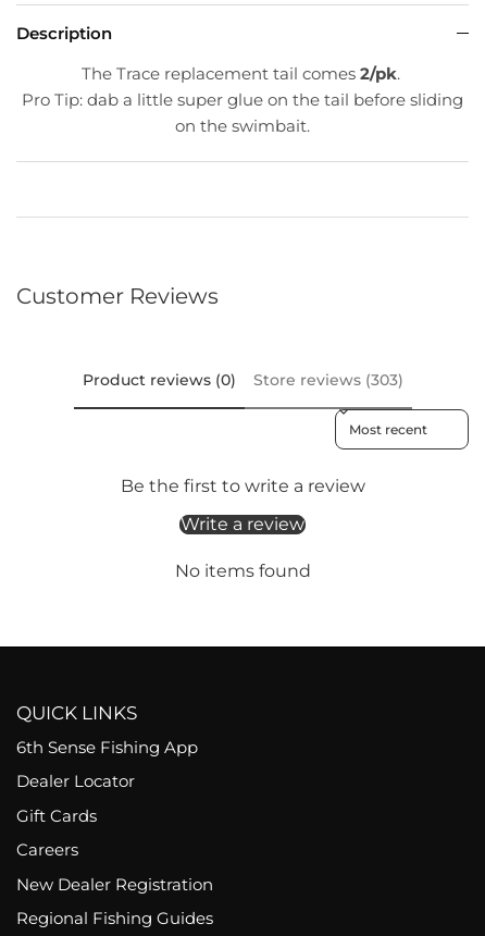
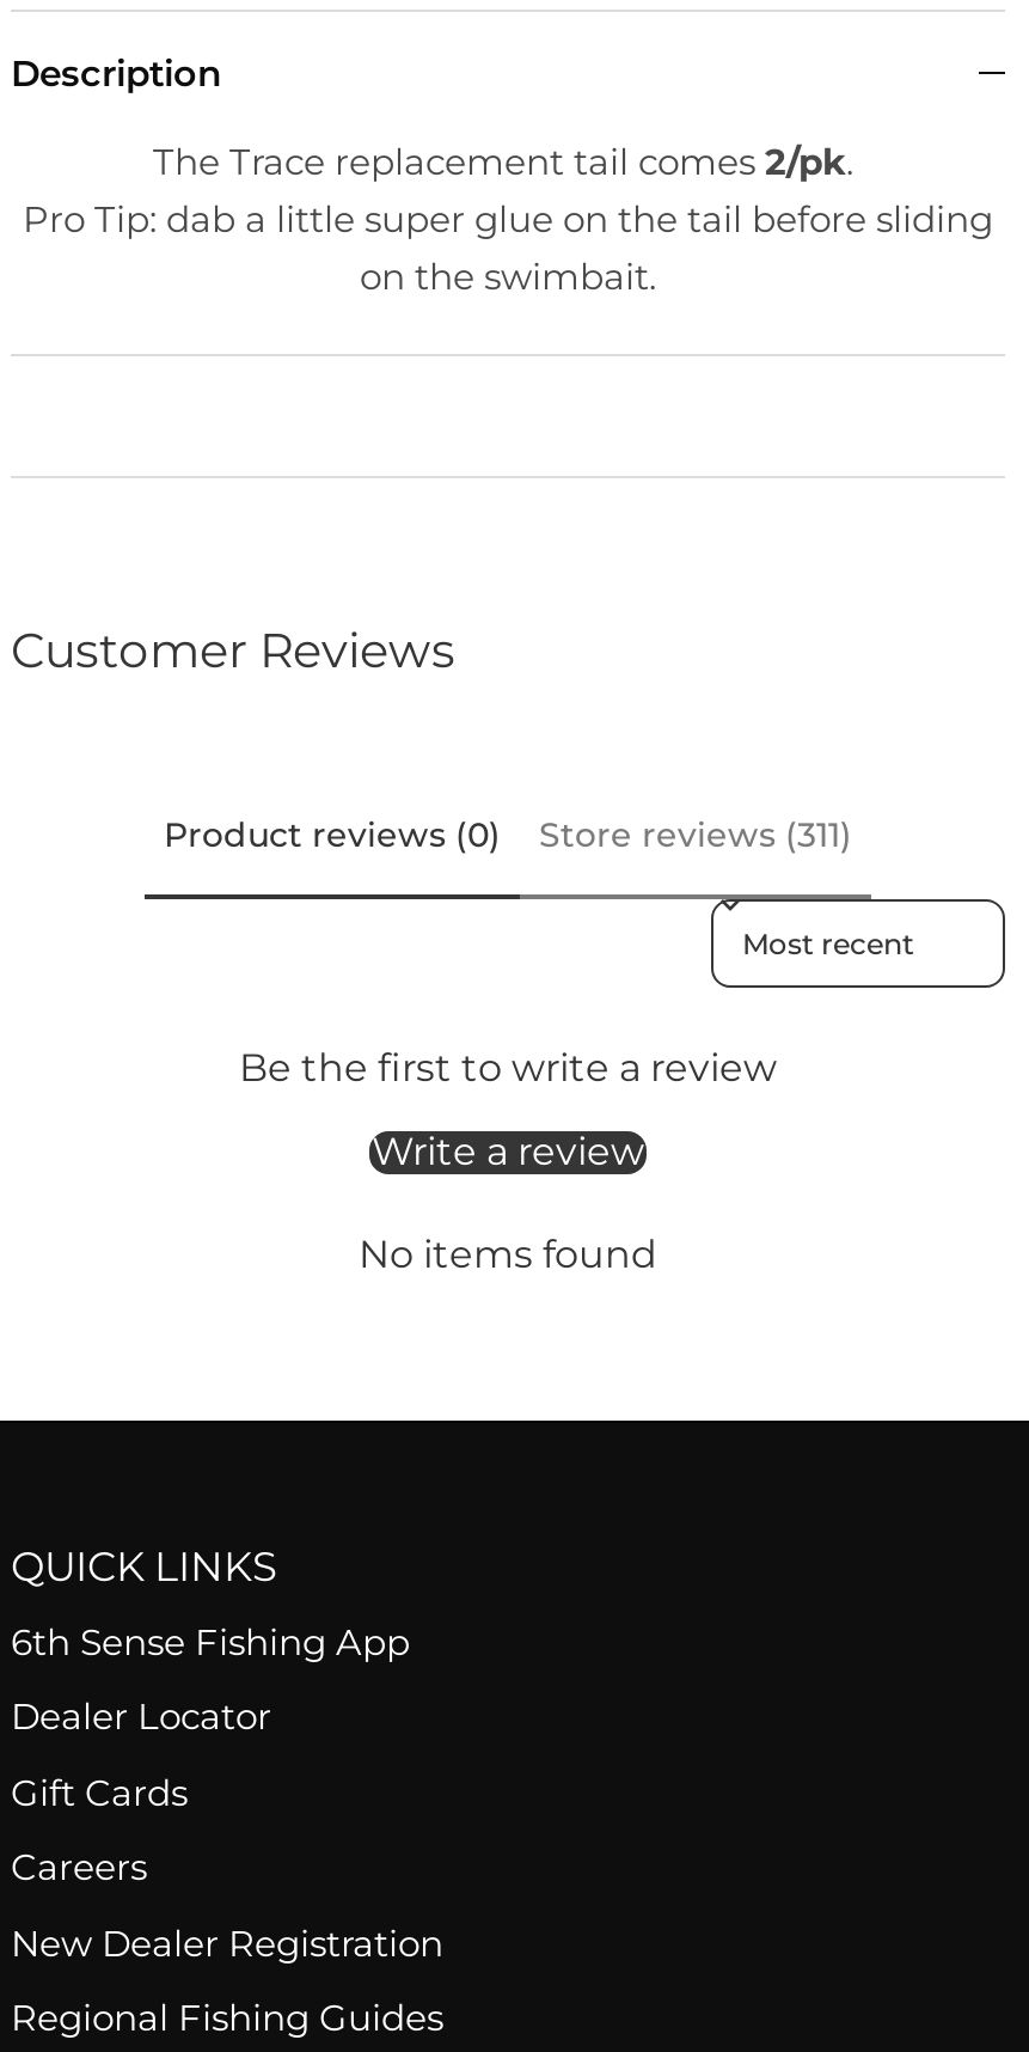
[253,370,403,390] Store reviews (303) -> [539,813,852,856] Store reviews (311)

